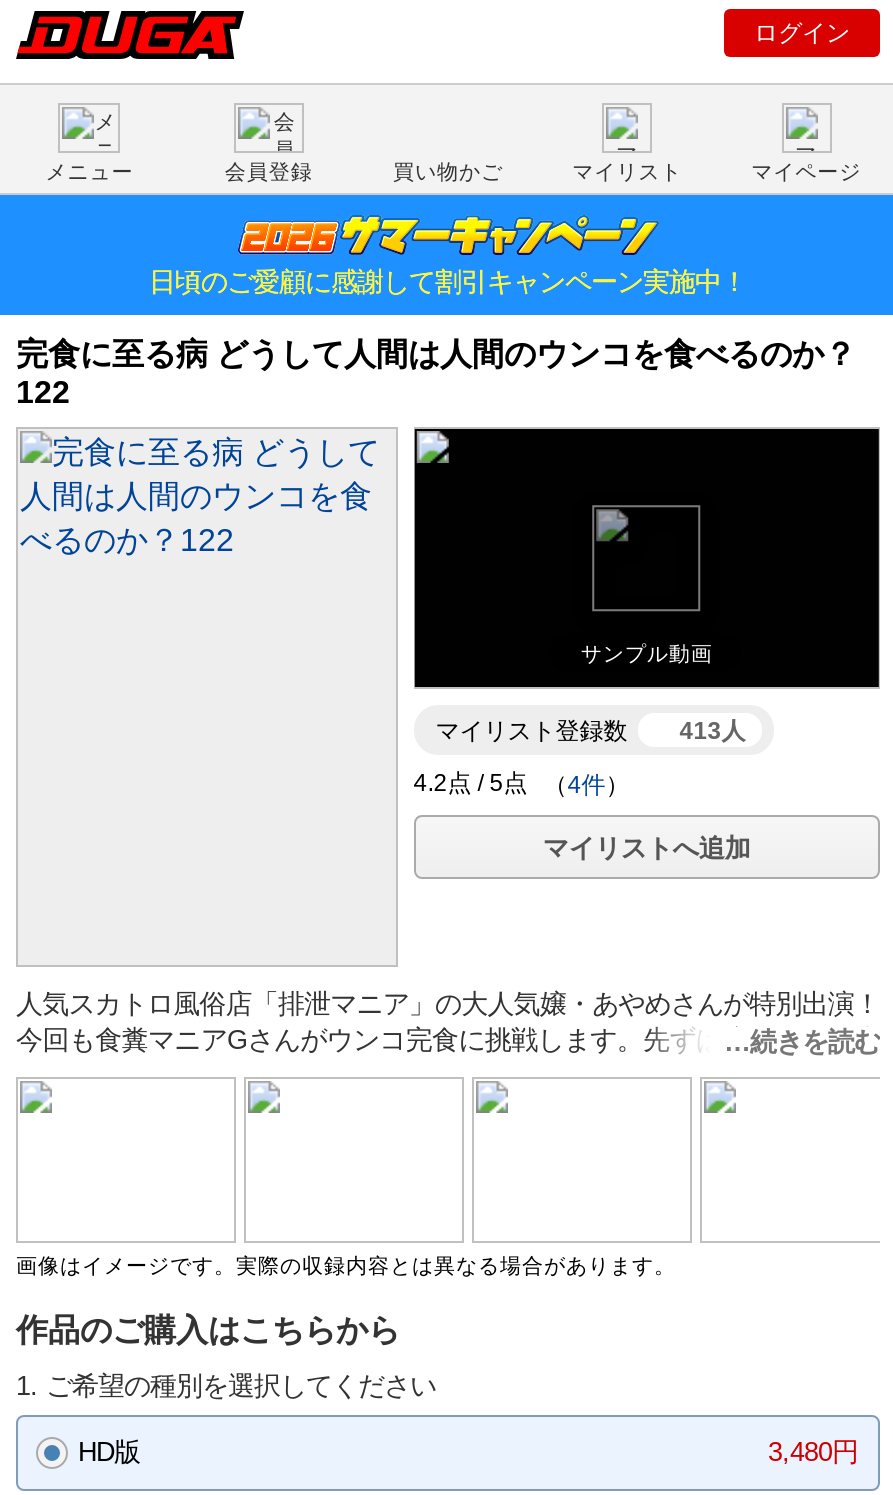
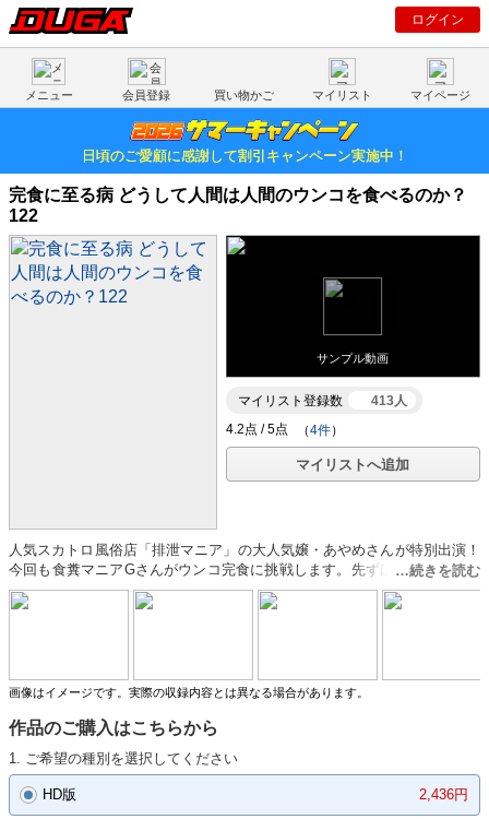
[768,1437,858,1467] 3,480円 -> [419,786,468,802] 2,436円

